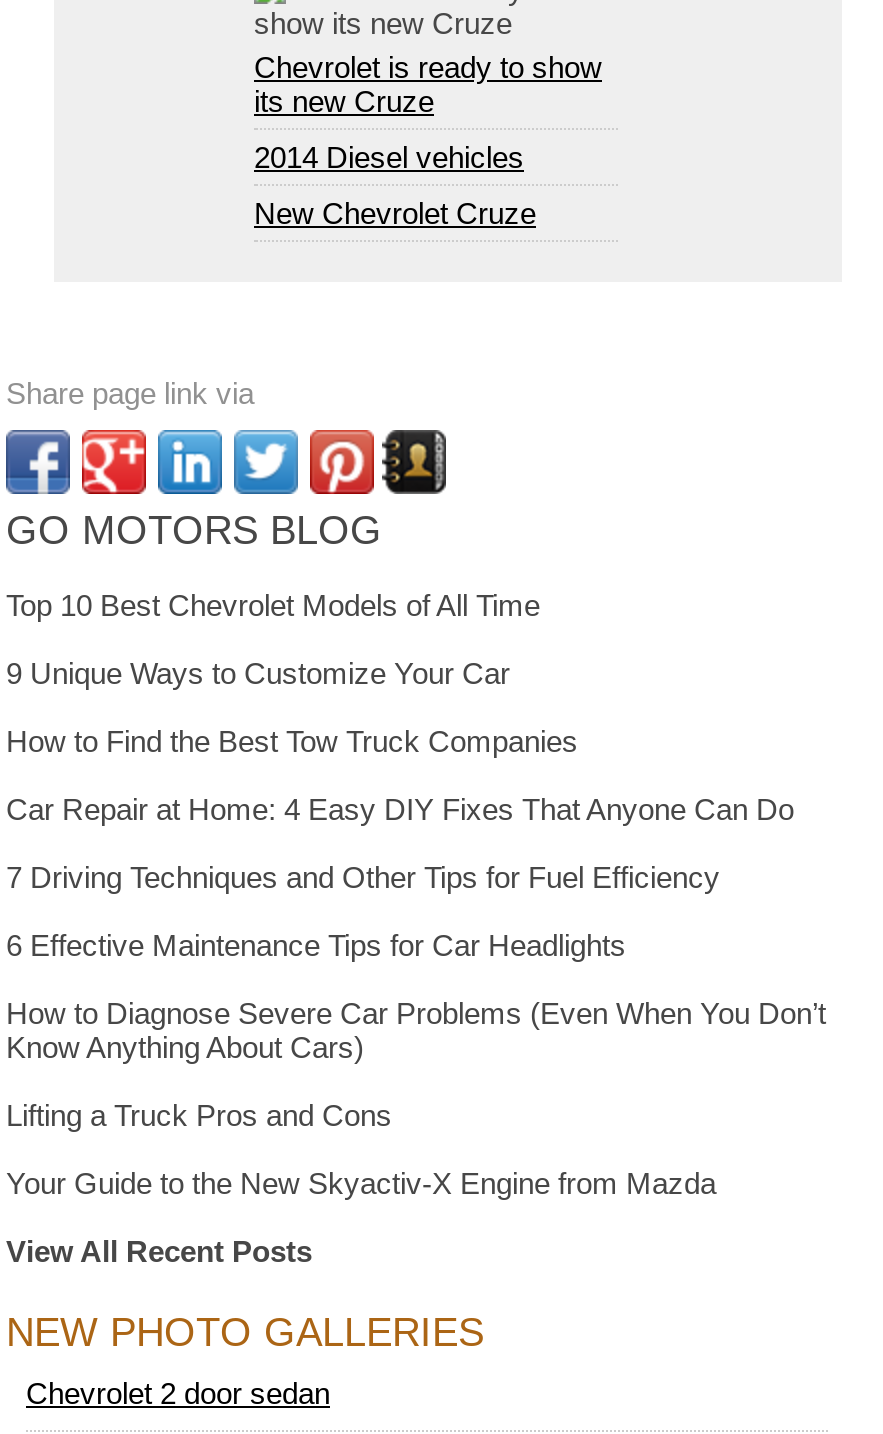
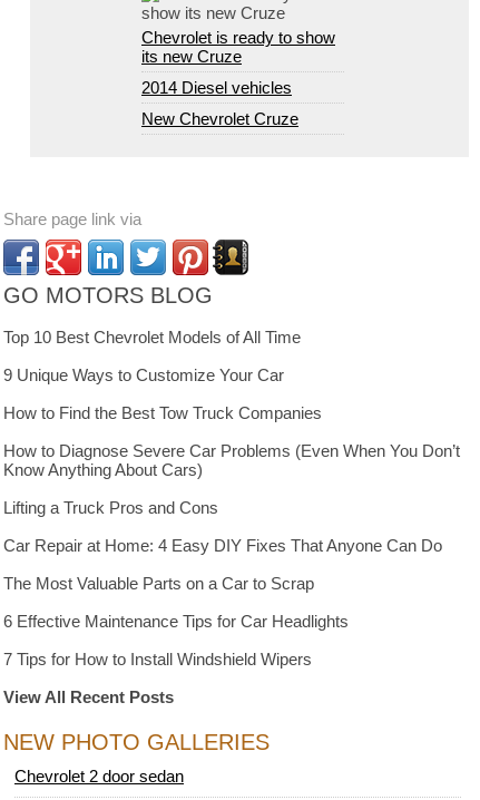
moved [6,792,794,826] -> [3,536,442,555]: Car Repair at Home: 4 Easy DIY Fixes That Anyone Can Do
[6,860,720,894] 7 Driving Techniques and Other Tips for Fuel Efficiency -> none
moved [6,928,626,962] -> [3,611,349,630]: 6 Effective Maintenance Tips for Car Headlights
moved [6,996,826,1132] -> [3,441,460,517]: How to Diagnose Severe Car Problems (Even When You Don’t | Know Anything About Cars) | Lifting a Truck Pros and Cons
[6,1166,716,1200] Your Guide to the New Skyactiv-X Engine from Mazda -> [3,574,314,668] The Most Valuable Parts on a Car to Scrap | 7 Tips for How to Install Windshield Wipers

